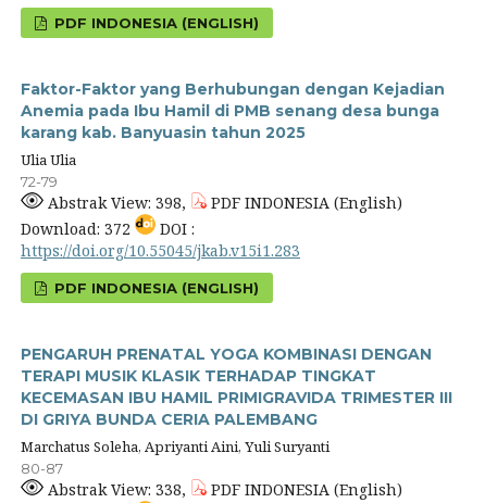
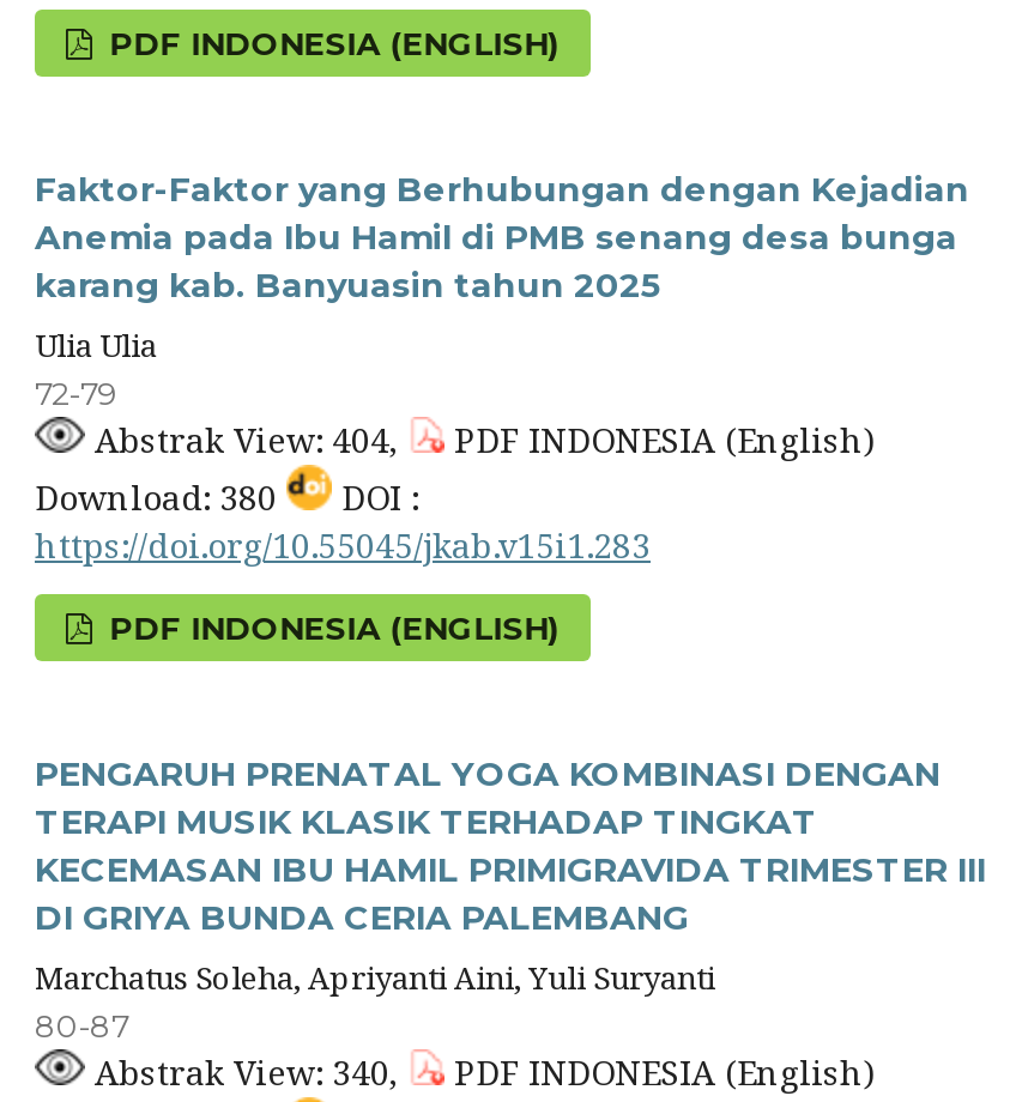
[43,192,402,212] Abstrak View: 398, PDF INDONESIA (English) -> [85,416,876,461] Abstrak View: 404, PDF INDONESIA (English)
[21,218,195,238] Download: 372 DOI : -> [35,473,418,519] Download: 380 DOI :
[43,479,402,499] Abstrak View: 338, PDF INDONESIA (English) -> [85,1048,876,1094] Abstrak View: 340, PDF INDONESIA (English)

